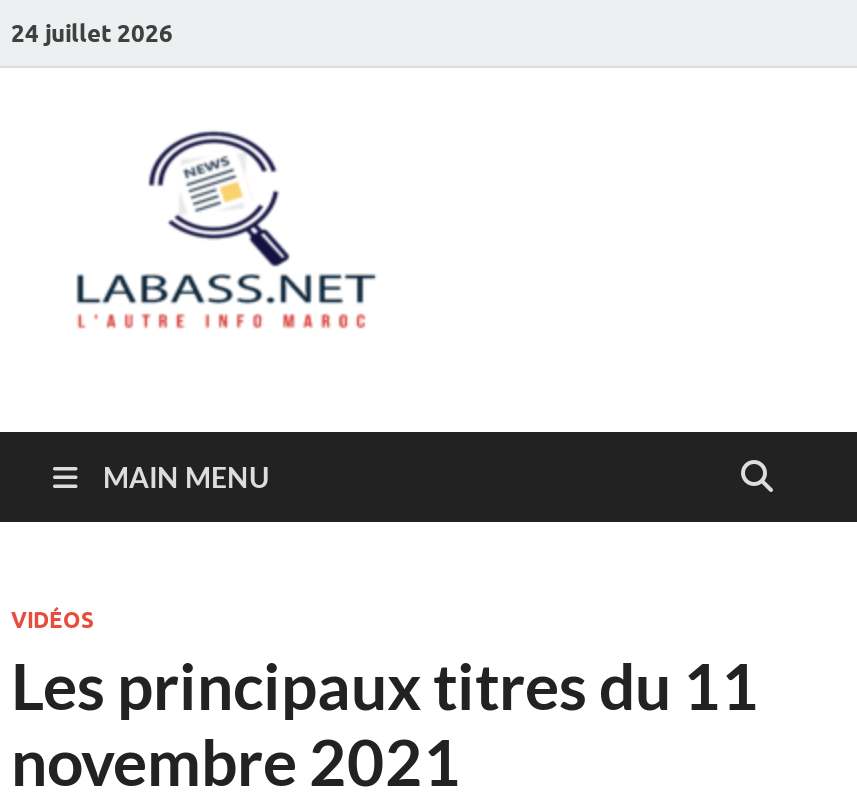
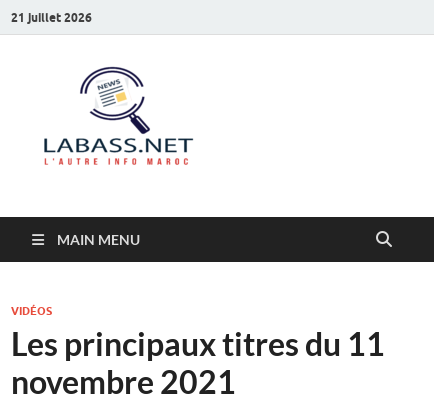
[11,17,173,47] 24 juillet 2026 -> [11,9,92,24] 21 juillet 2026

